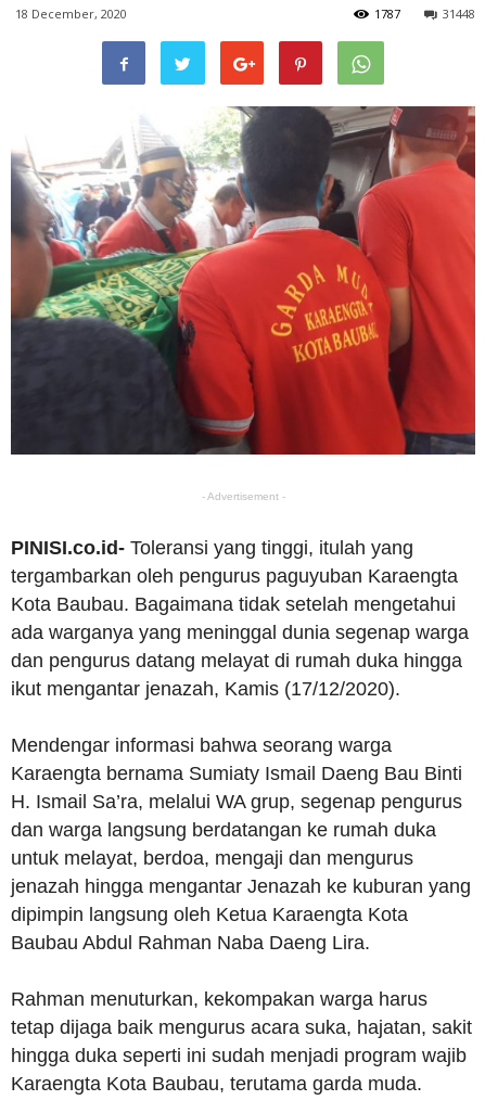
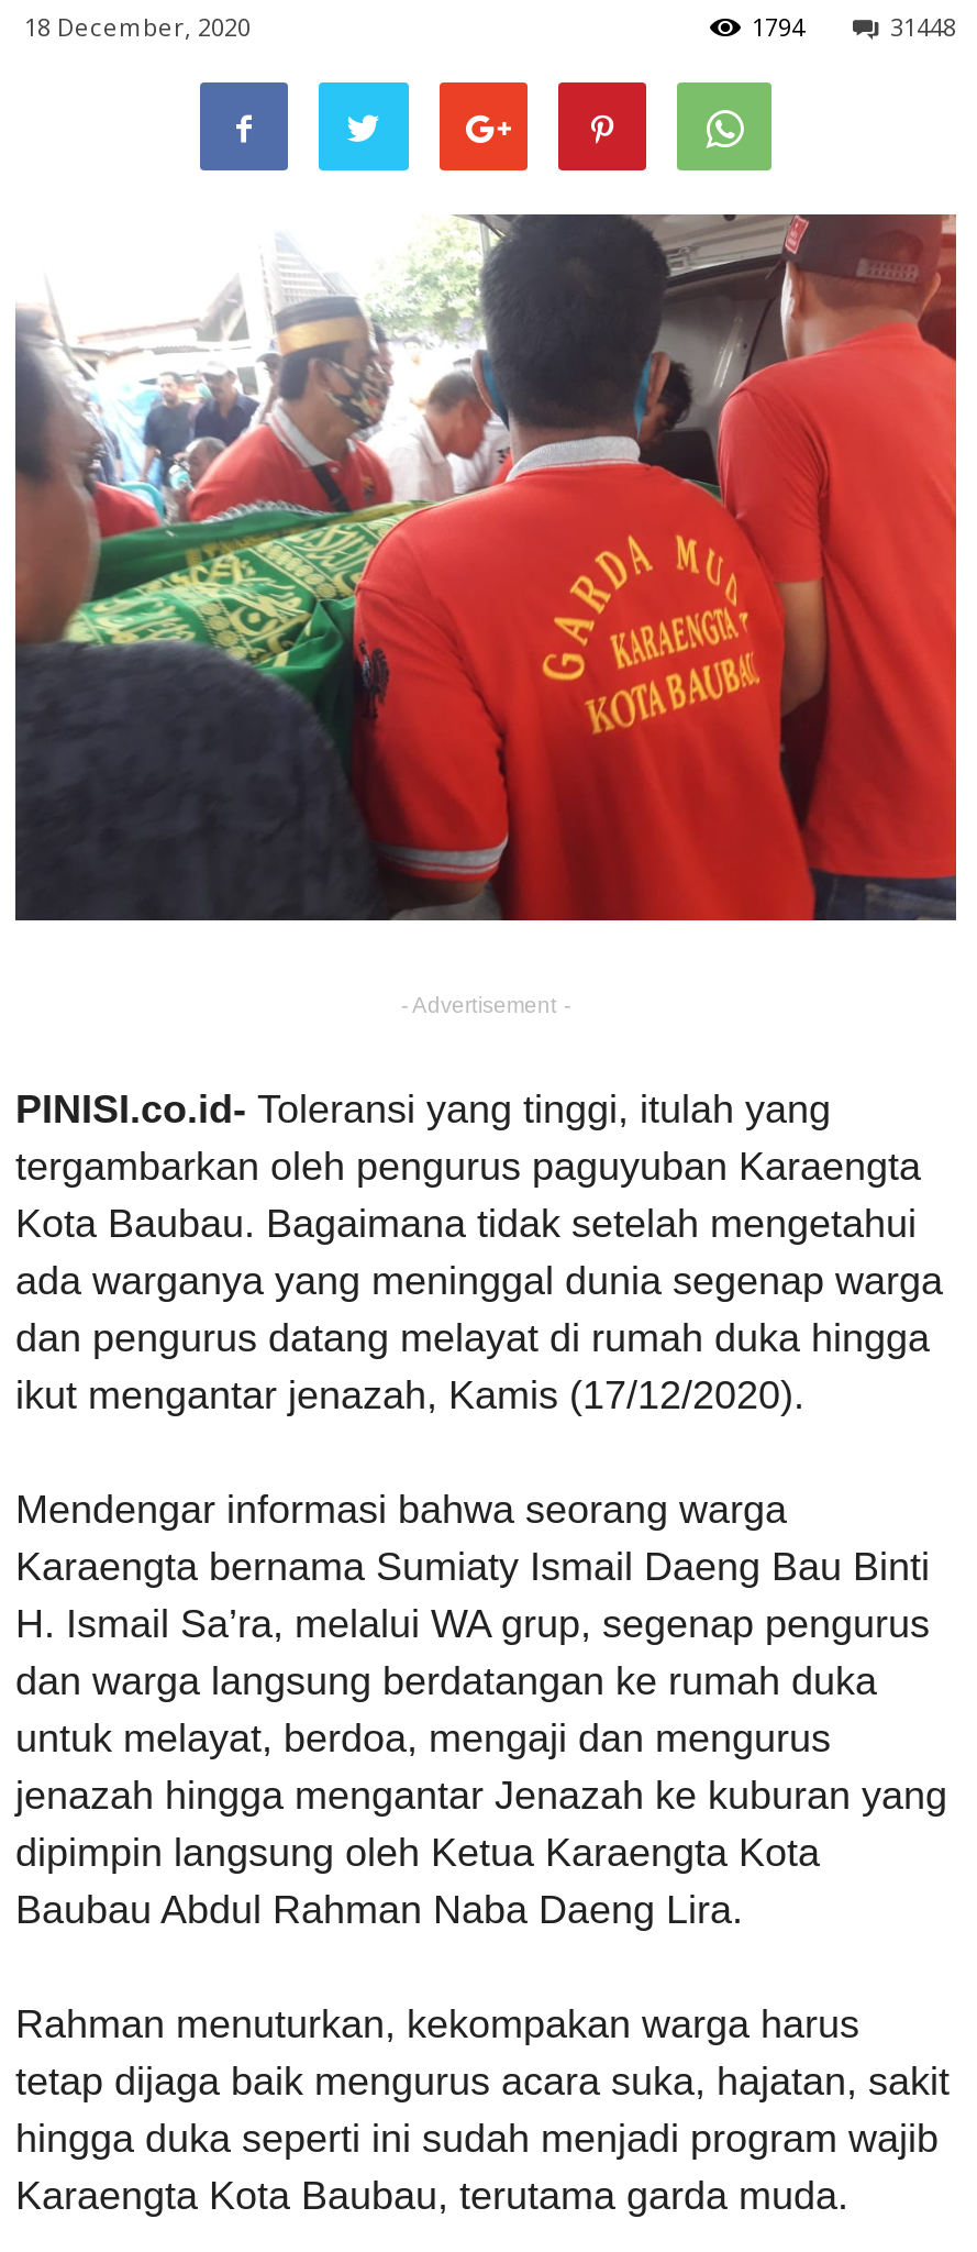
[374,5,400,22] 1787 -> [752,10,804,43] 1794

